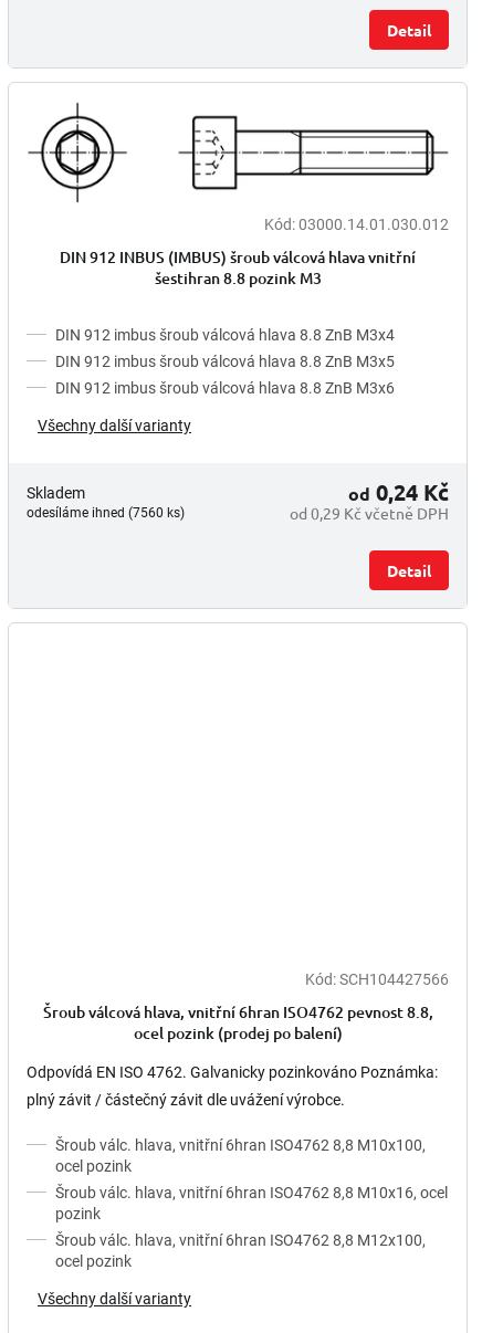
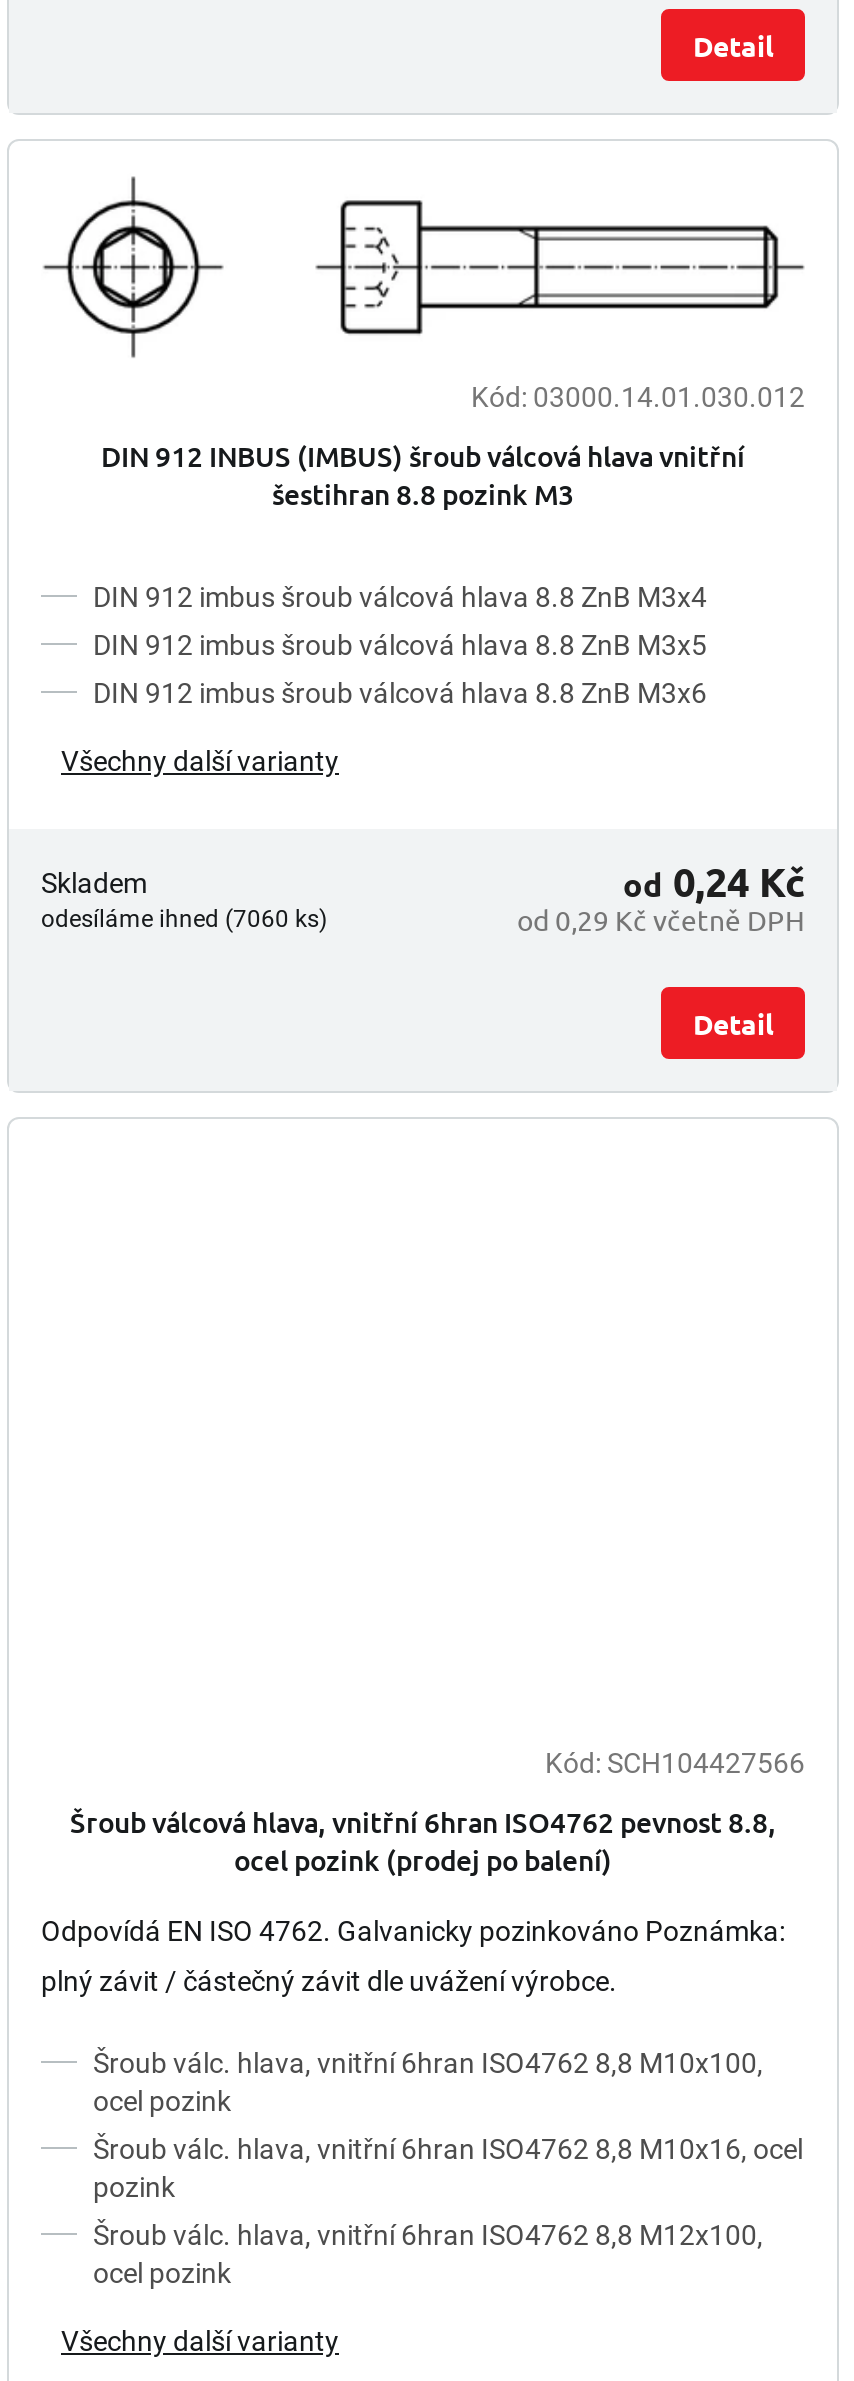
[27,505,185,520] odesíláme ihned (7560 ks) -> [41,904,327,932] odesíláme ihned (7060 ks)

